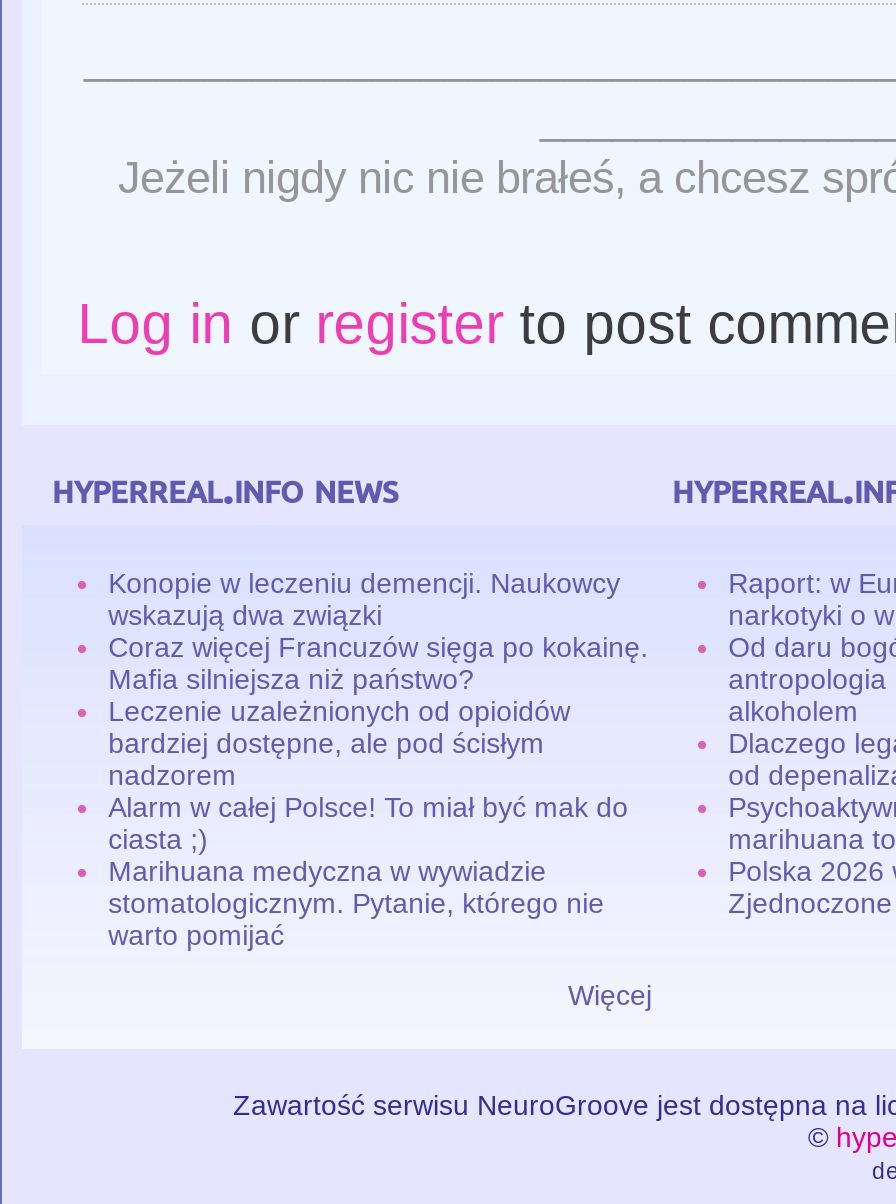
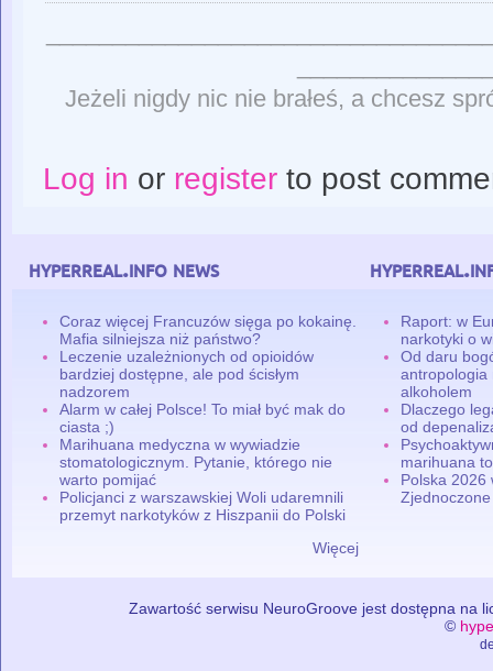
[108,567,620,631] Konopie w leczeniu demencji. Naukowcy | wskazują dwa związki -> none
moved [108,631,648,951] -> [60,313,357,489]: Coraz więcej Francuzów sięga po kokainę. | Mafia silniejsza niż państwo? | Leczenie uzależnionych od opioidów | ... | stomatologicznym. Pytanie, którego nie | warto pomijać
none -> [60,489,346,524] Policjanci z warszawskiej Woli udaremnili | przemyt narkotyków z Hiszpanii do Polski

